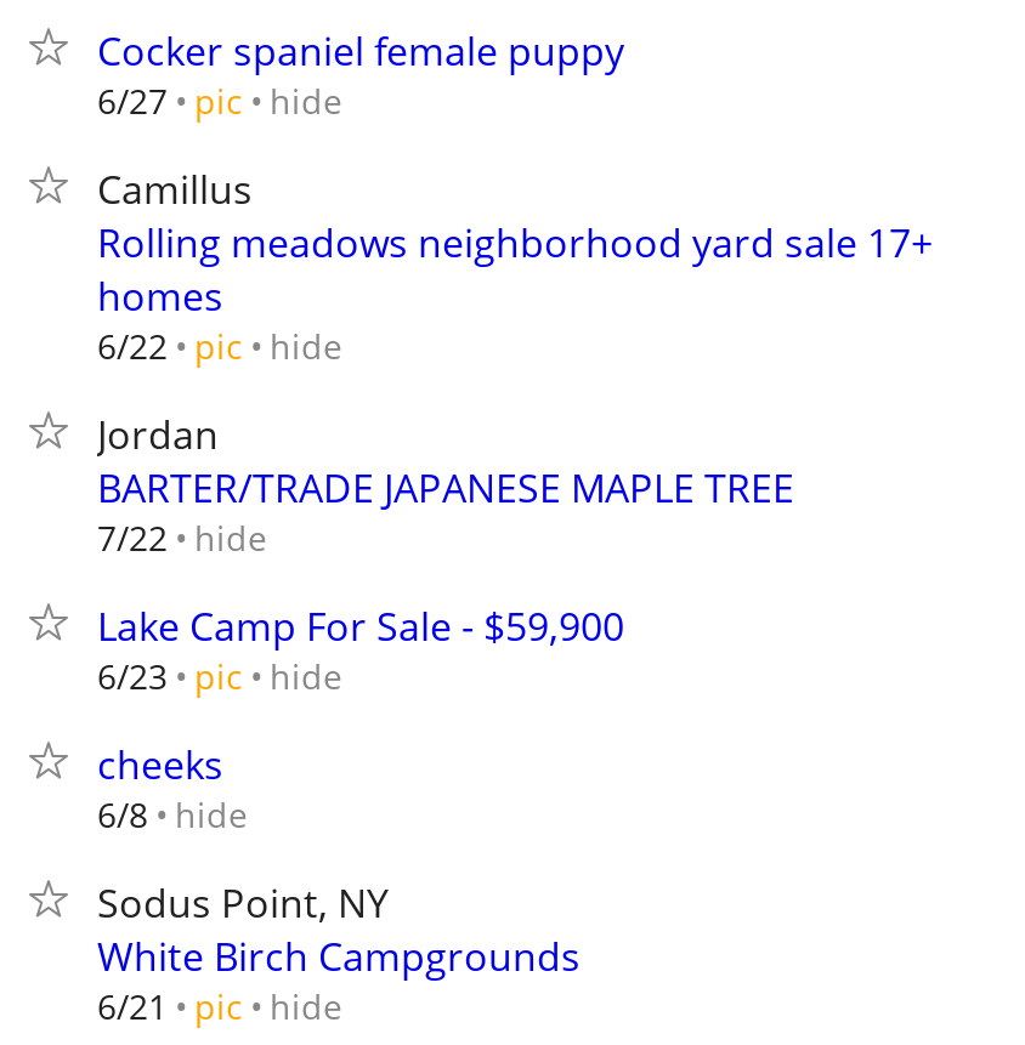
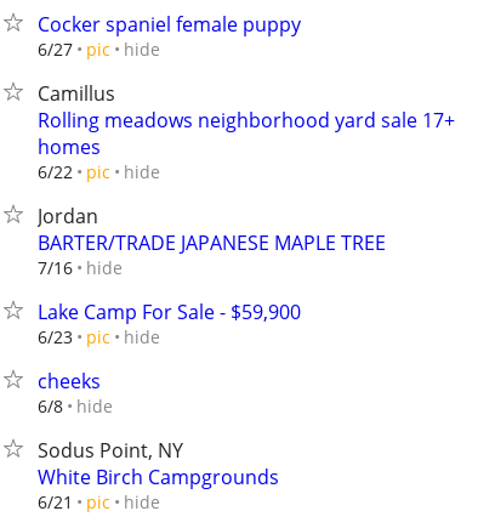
[97,513,267,561] 7/22 hide -> [38,256,123,279] 7/16 hide

